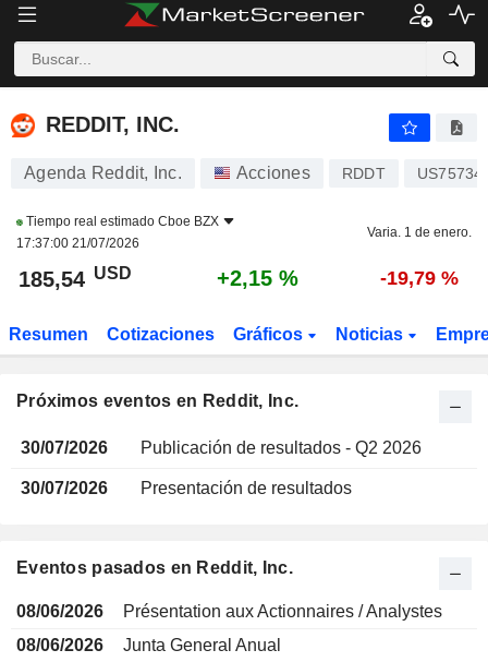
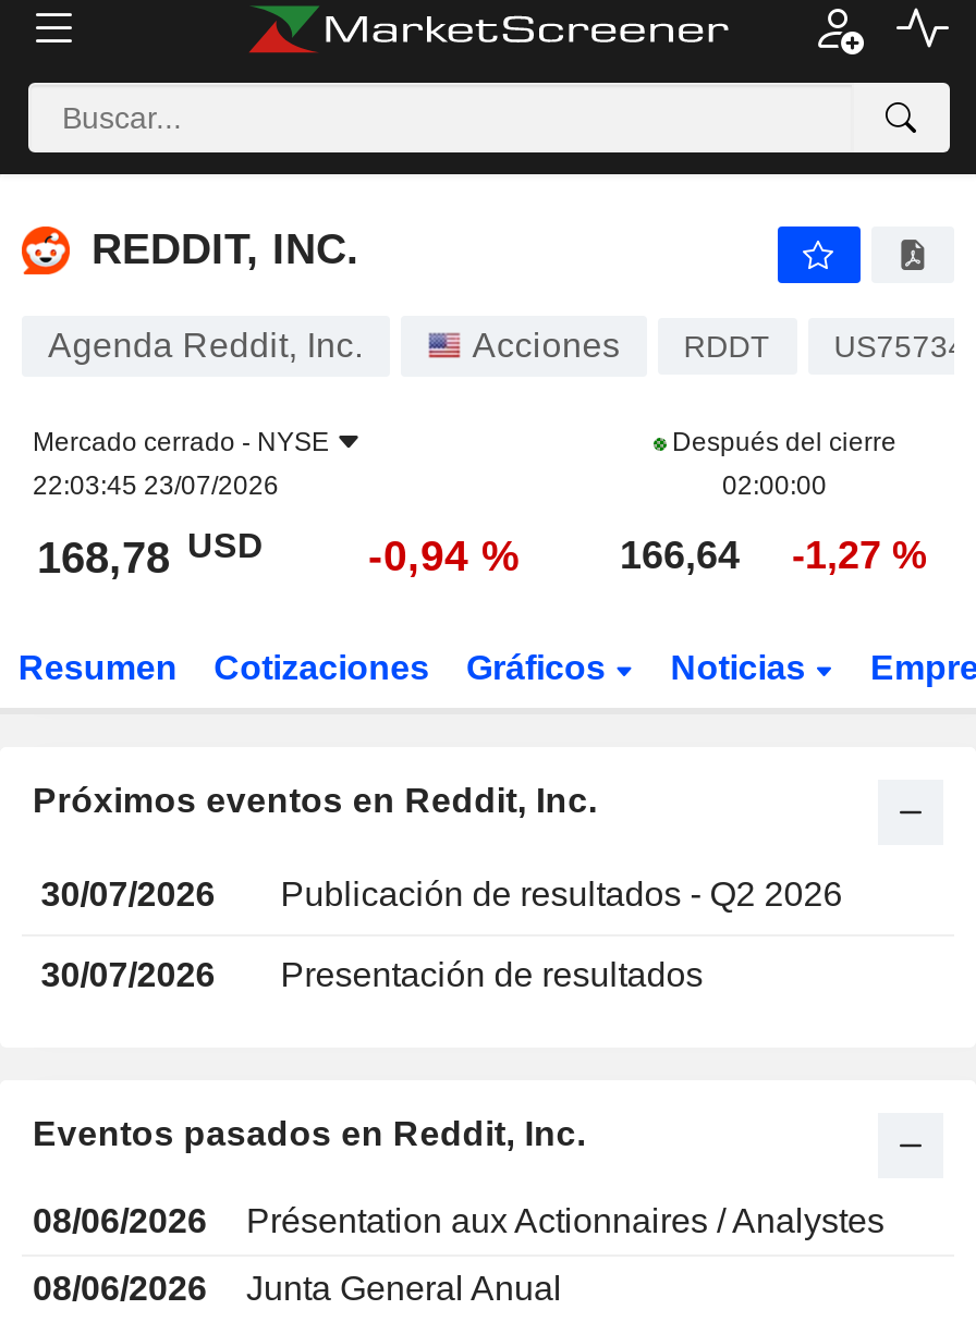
[16,214,219,251] Tiempo real estimado Cboe BZX | 17:37:00 21/07/2026 -> [33,427,329,501] Mercado cerrado - NYSE | 22:03:45 23/07/2026
[367,225,472,240] Varia. 1 de enero. -> [666,427,896,501] Después del cierre | 02:00:00
[19,263,459,291] 185,54 USD | +2,15 % | -19,79 % -> [37,526,927,582] 168,78 USD | -0,94 % | 166,64 | -1,27 %

